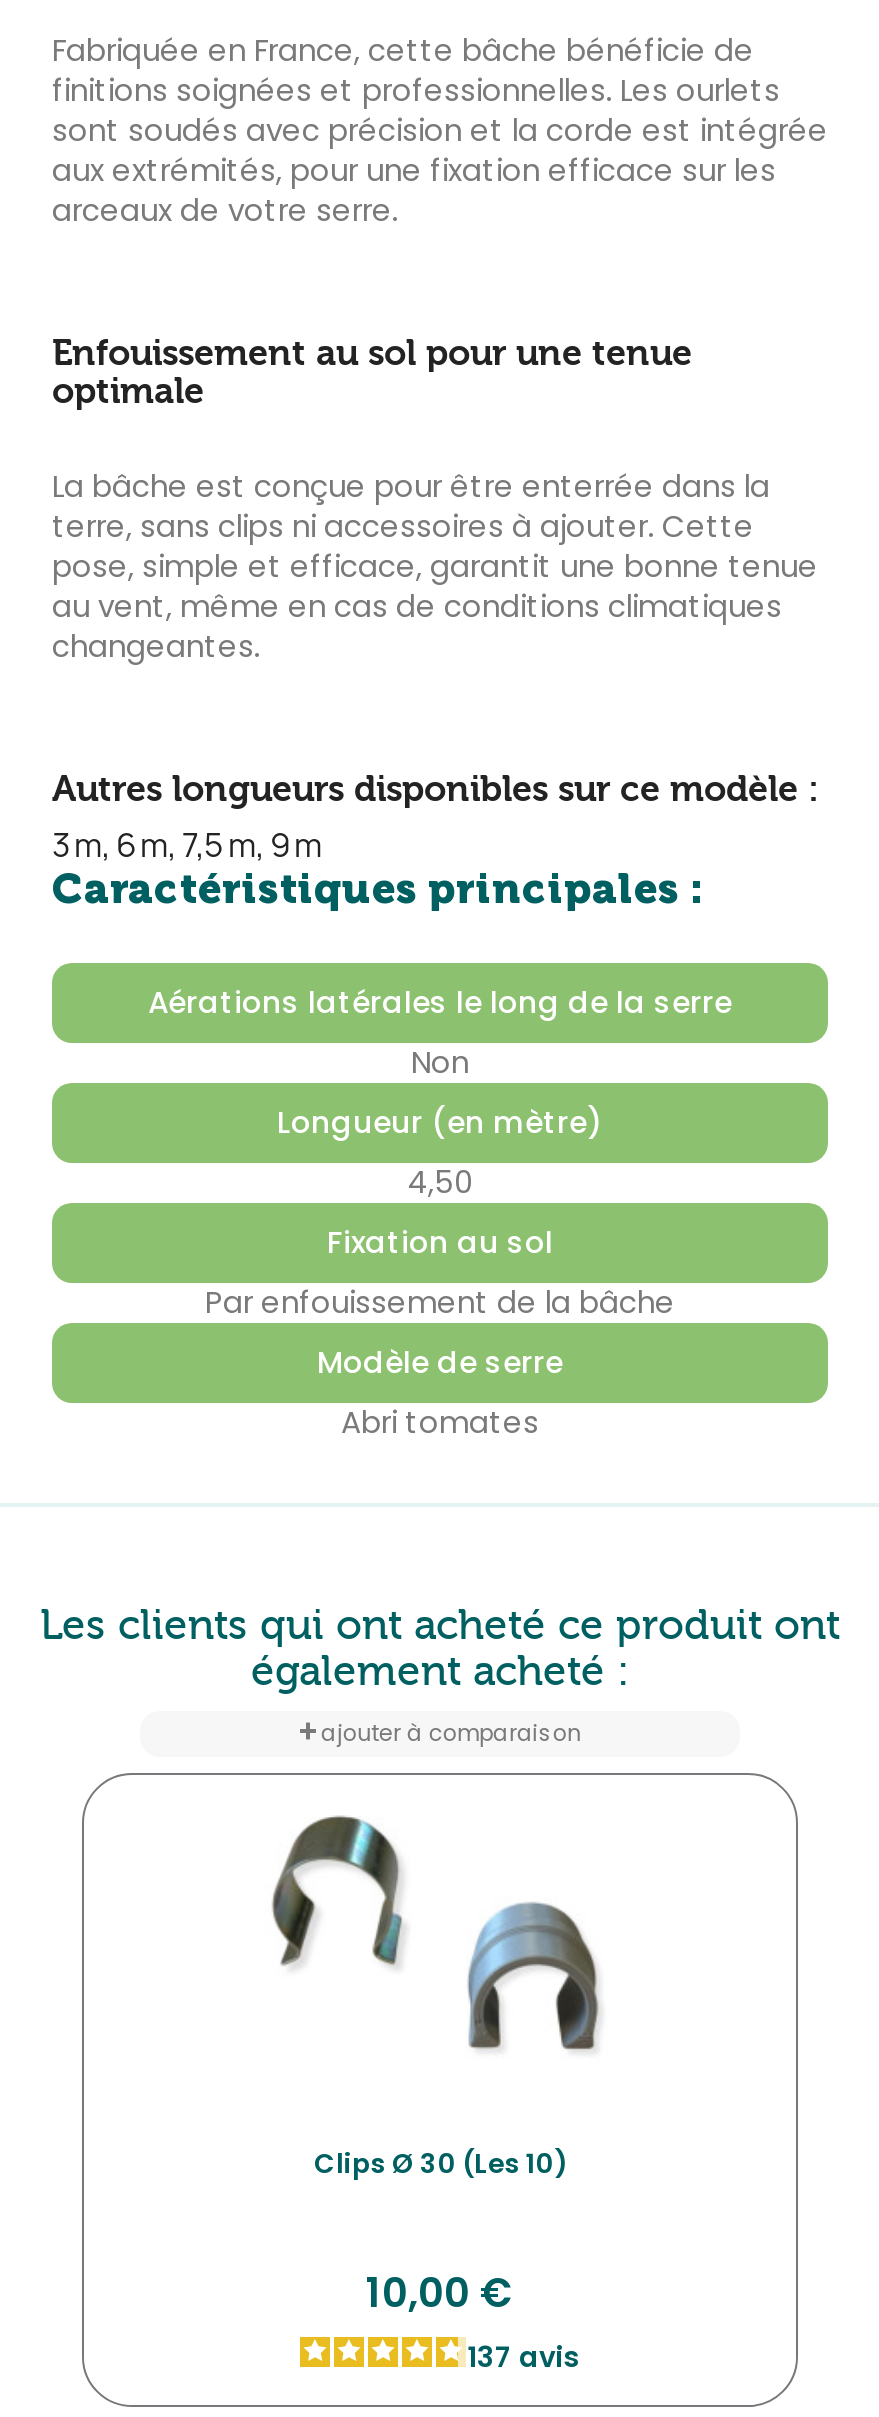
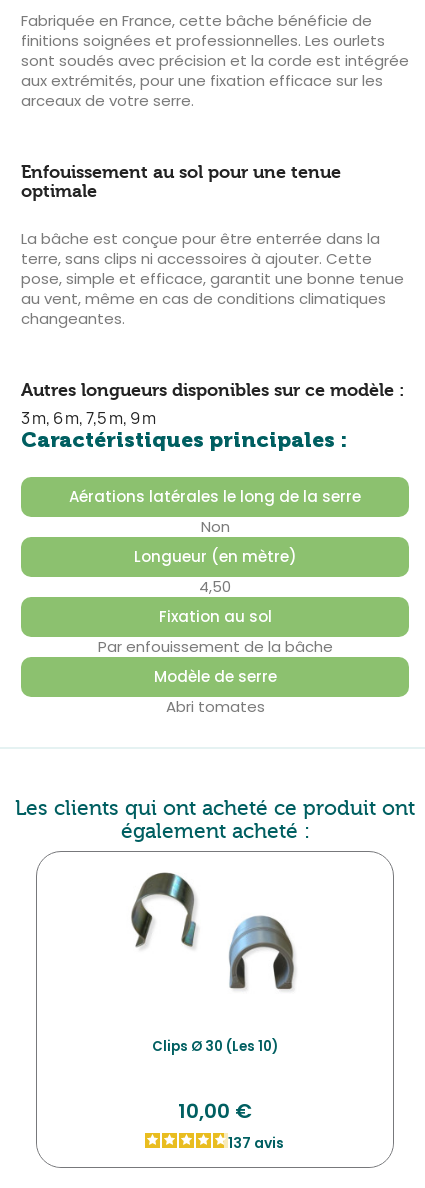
[321,1717,581,1749] ajouter à comparaison -> none

